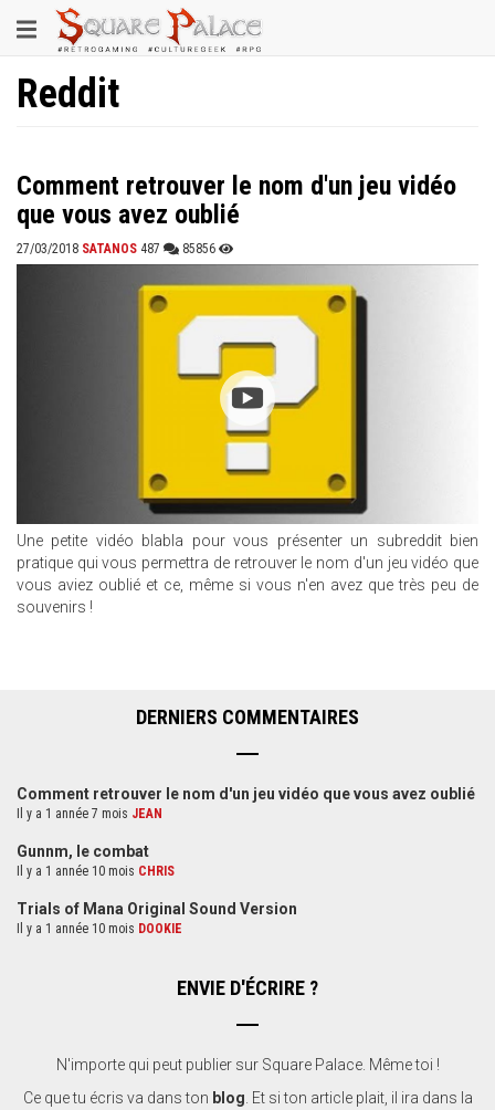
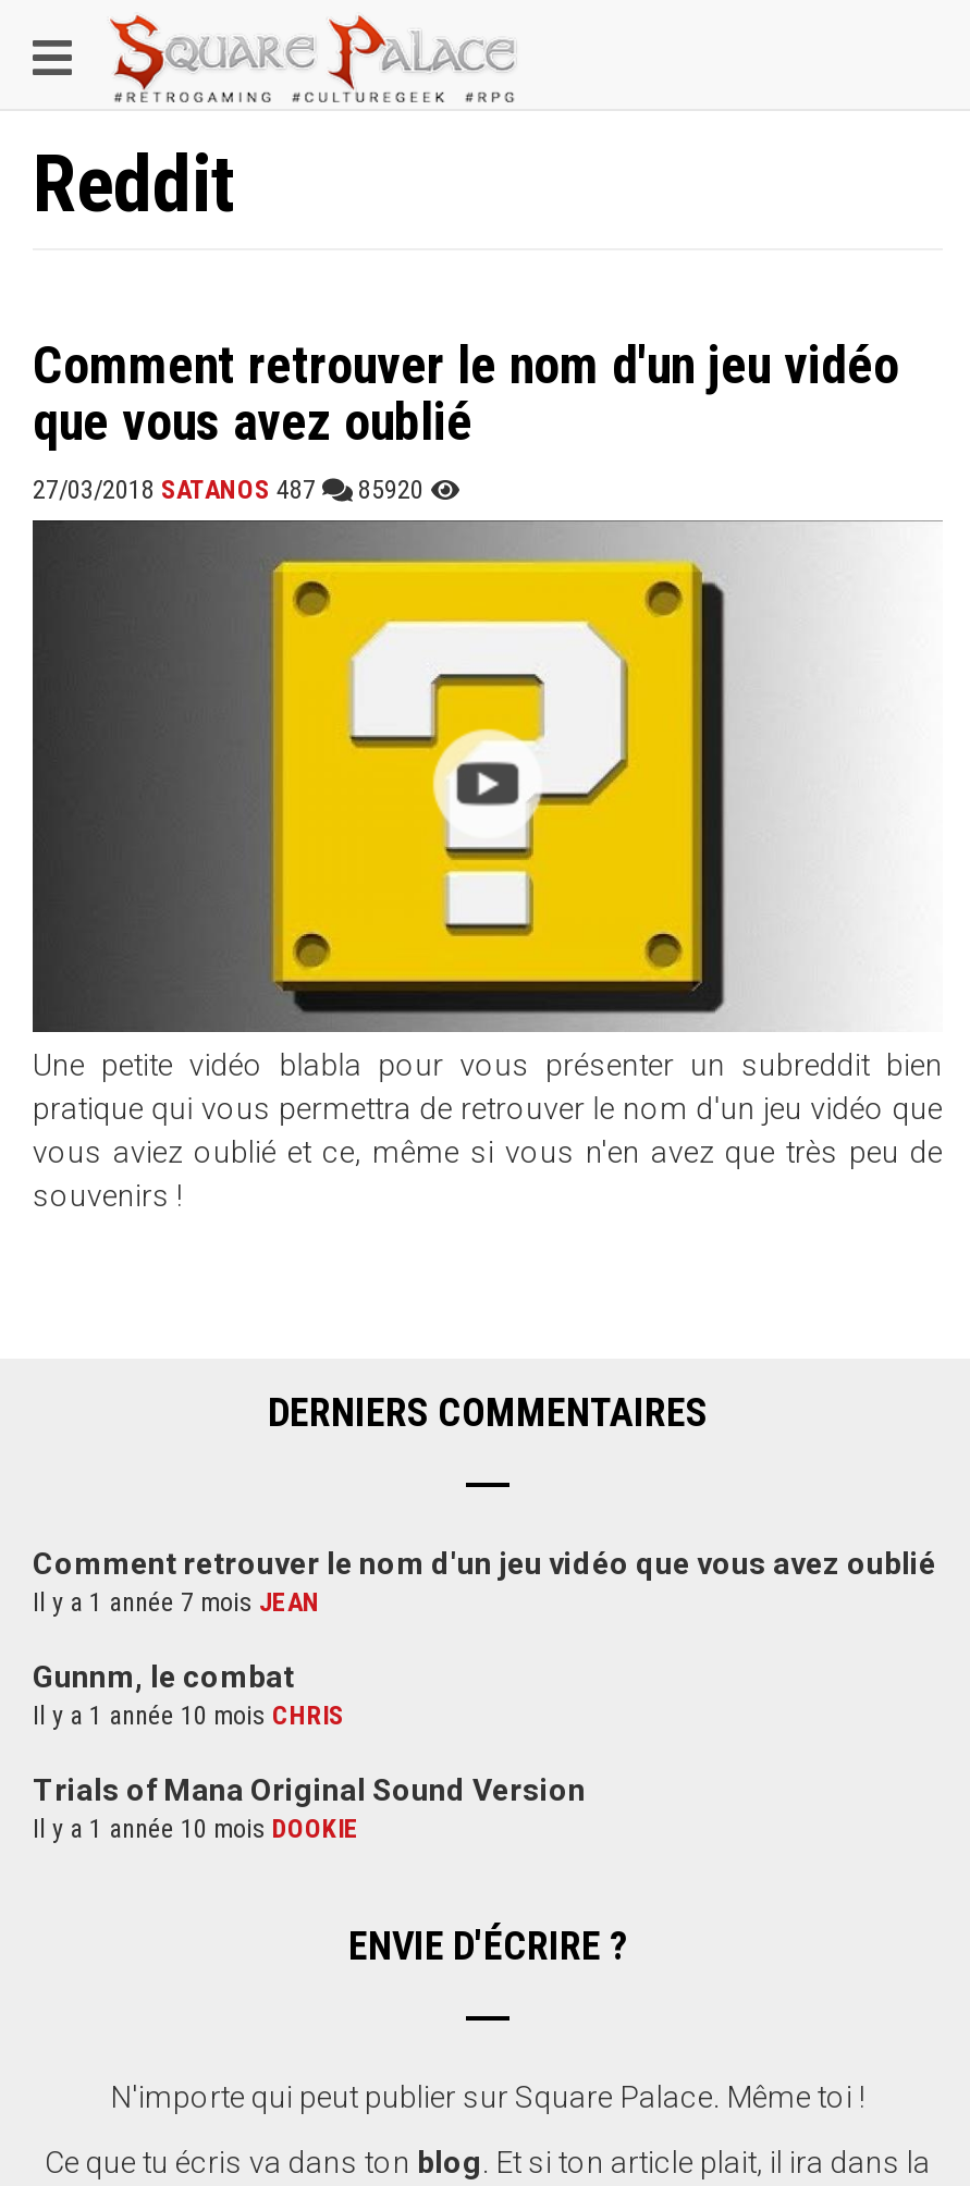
[17,241,218,256] 27/03/2018 SATANOS 487 85856 -> [33,475,430,505] 27/03/2018 SATANOS 487 85920

